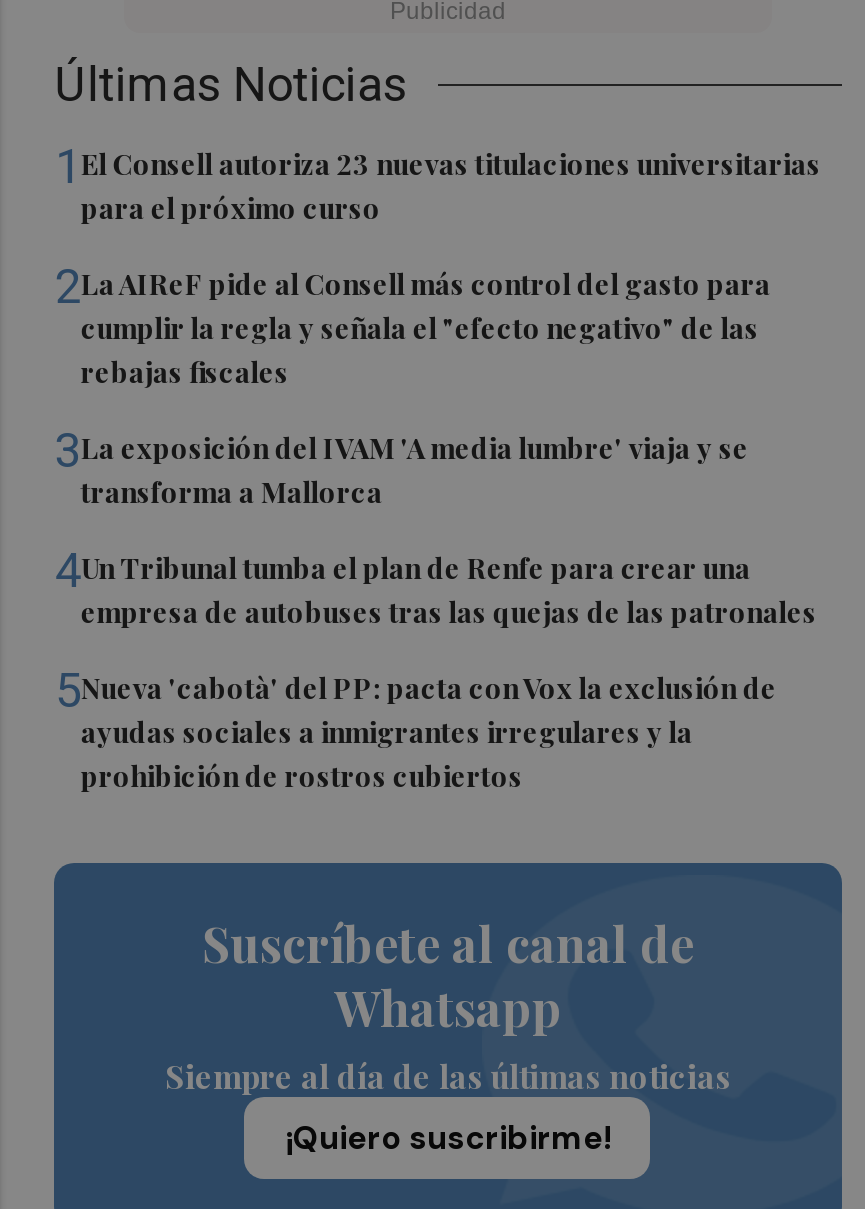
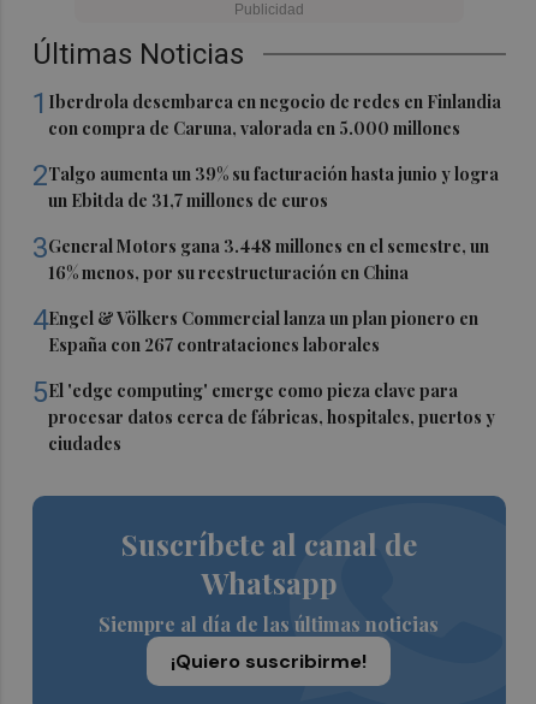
[55,139,821,227] 1 El Consell autoriza 23 nuevas titulaciones universitarias | para el próximo curso -> [33,87,502,139] 1 Iberdrola desembarca en negocio de redes en Finlandia | con compra de Caruna, valorada en 5.000 millones
[55,259,771,391] 2La AIReF pide al Consell más control del gasto para | cumplir la regla y señala el "efecto negativo" de las | rebajas fiscales -> [33,159,499,212] 2Talgo aumenta un 39% su facturación hasta junio y logra | un Ebitda de 31,7 millones de euros
[55,423,749,511] 3La exposición del IVAM 'A media lumbre' viaja y se | transforma a Mallorca -> [33,231,490,284] 3General Motors gana 3.448 millones en el semestre, un | 16% menos, por su reestructuración en China
[55,543,817,631] 4Un Tribunal tumba el plan de Renfe para crear una | empresa de autobuses tras las quejas de las patronales -> [33,303,479,356] 4Engel & Völkers Commercial lanza un plan pionero en | España con 267 contrataciones laborales
[55,663,777,795] 5Nueva 'cabotà' del PP: pacta con Vox la exclusión de | ayudas sociales a inmigrantes irregulares y la | prohibición de rostros cubiertos -> [33,375,496,455] 5El 'edge computing' emerge como pieza clave para | procesar datos cerca de fábricas, hospitales, puertos y | ciudades

